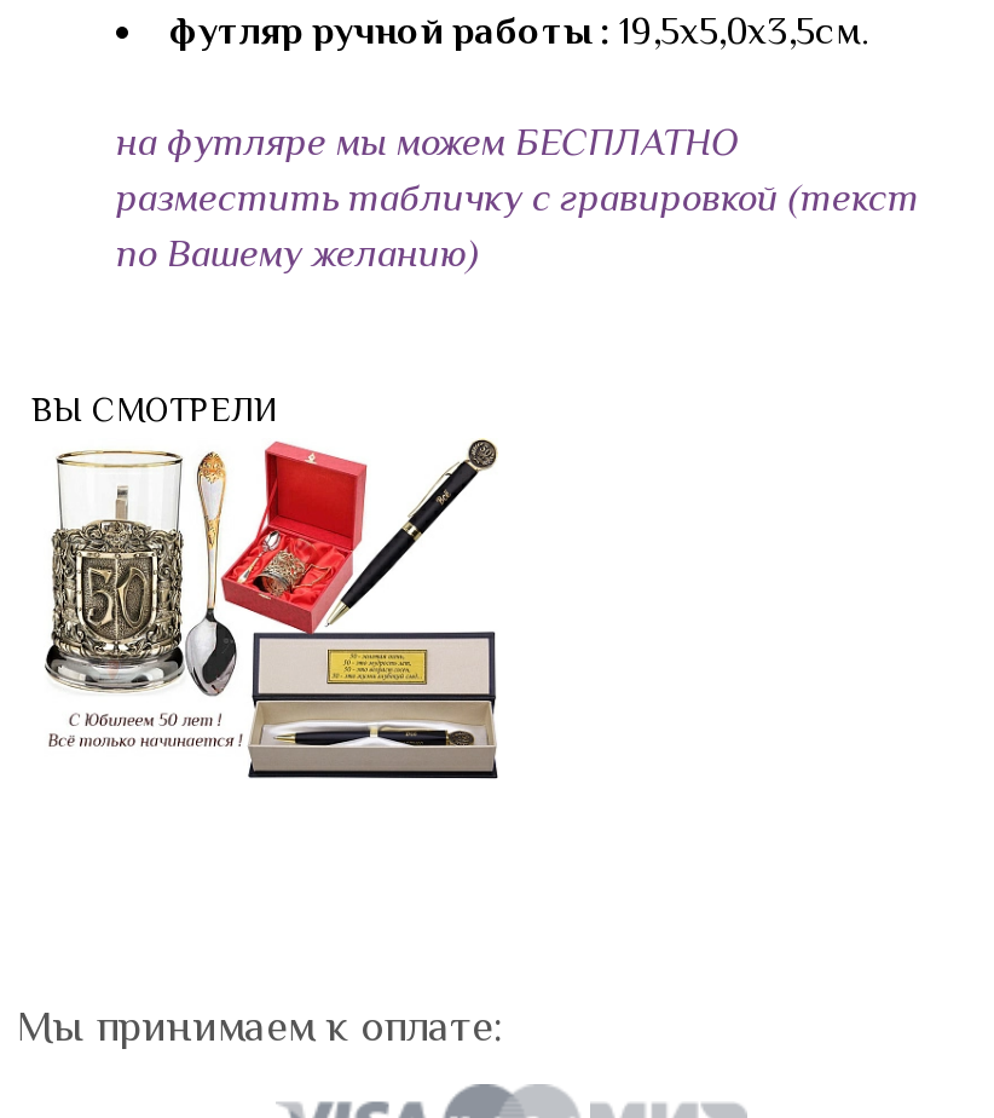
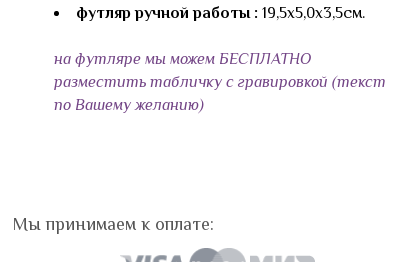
[31,388,278,427] ВЫ СМОТРЕЛИ -> none
[44,436,501,782] [image] -> none

